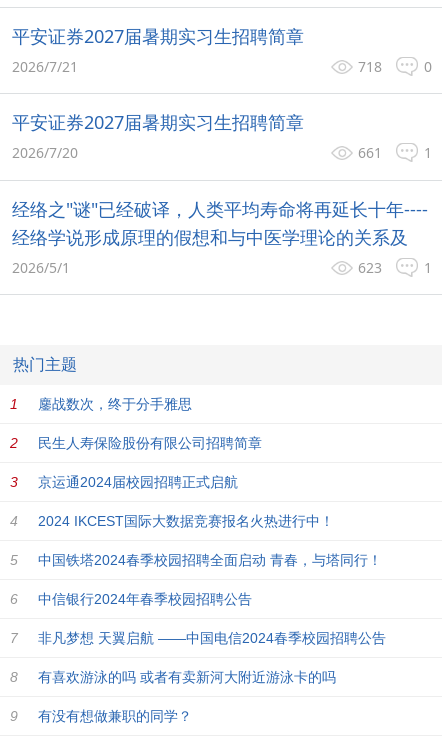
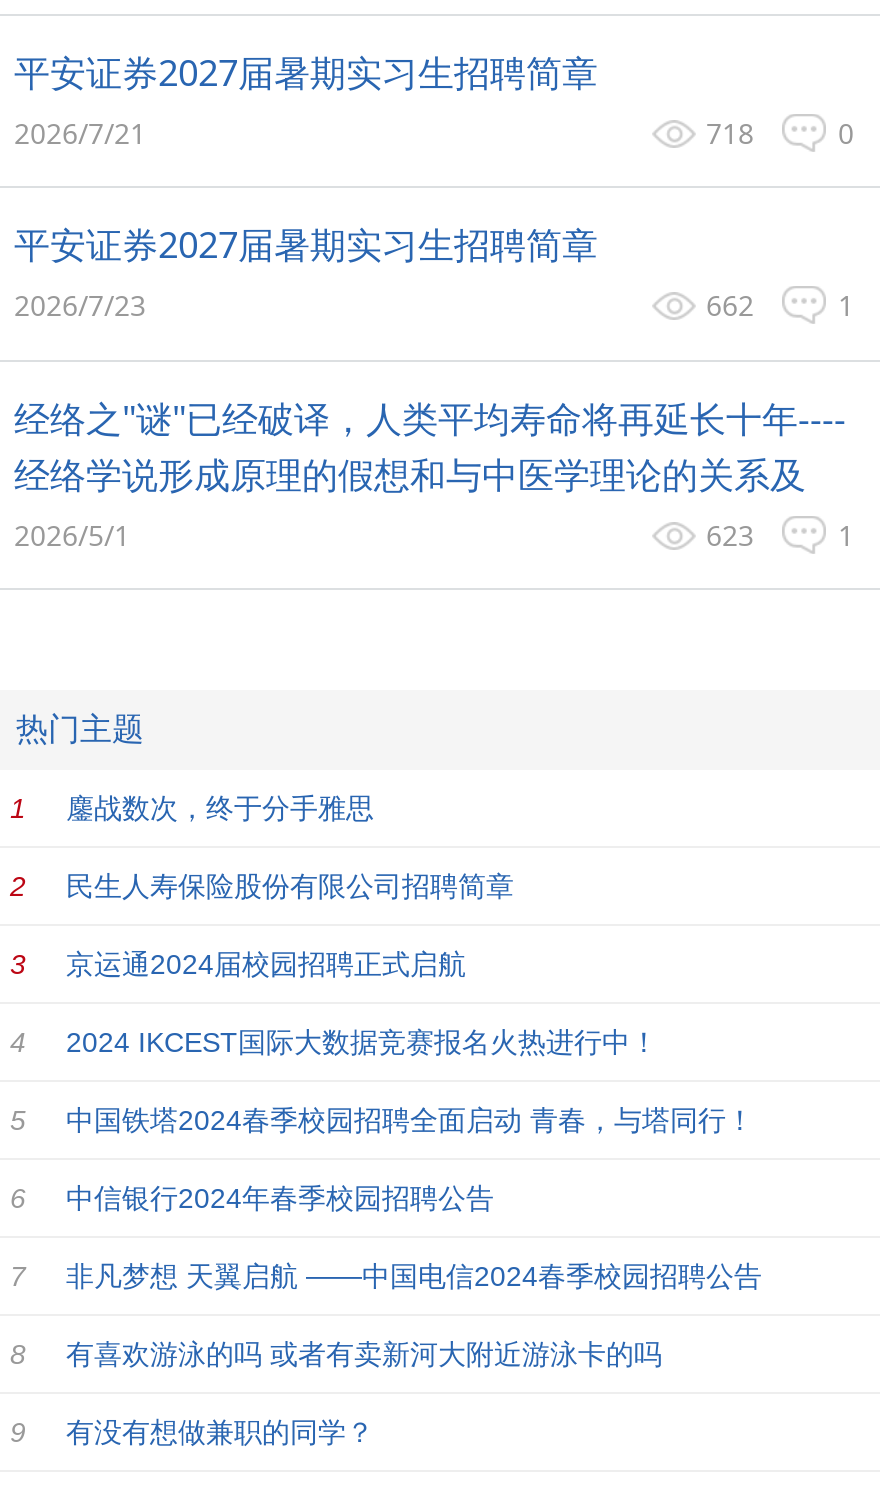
[12,143,78,162] 2026/7/20 -> [14,286,146,324] 2026/7/23
[358,143,382,162] 661 -> [706,286,754,324] 662

